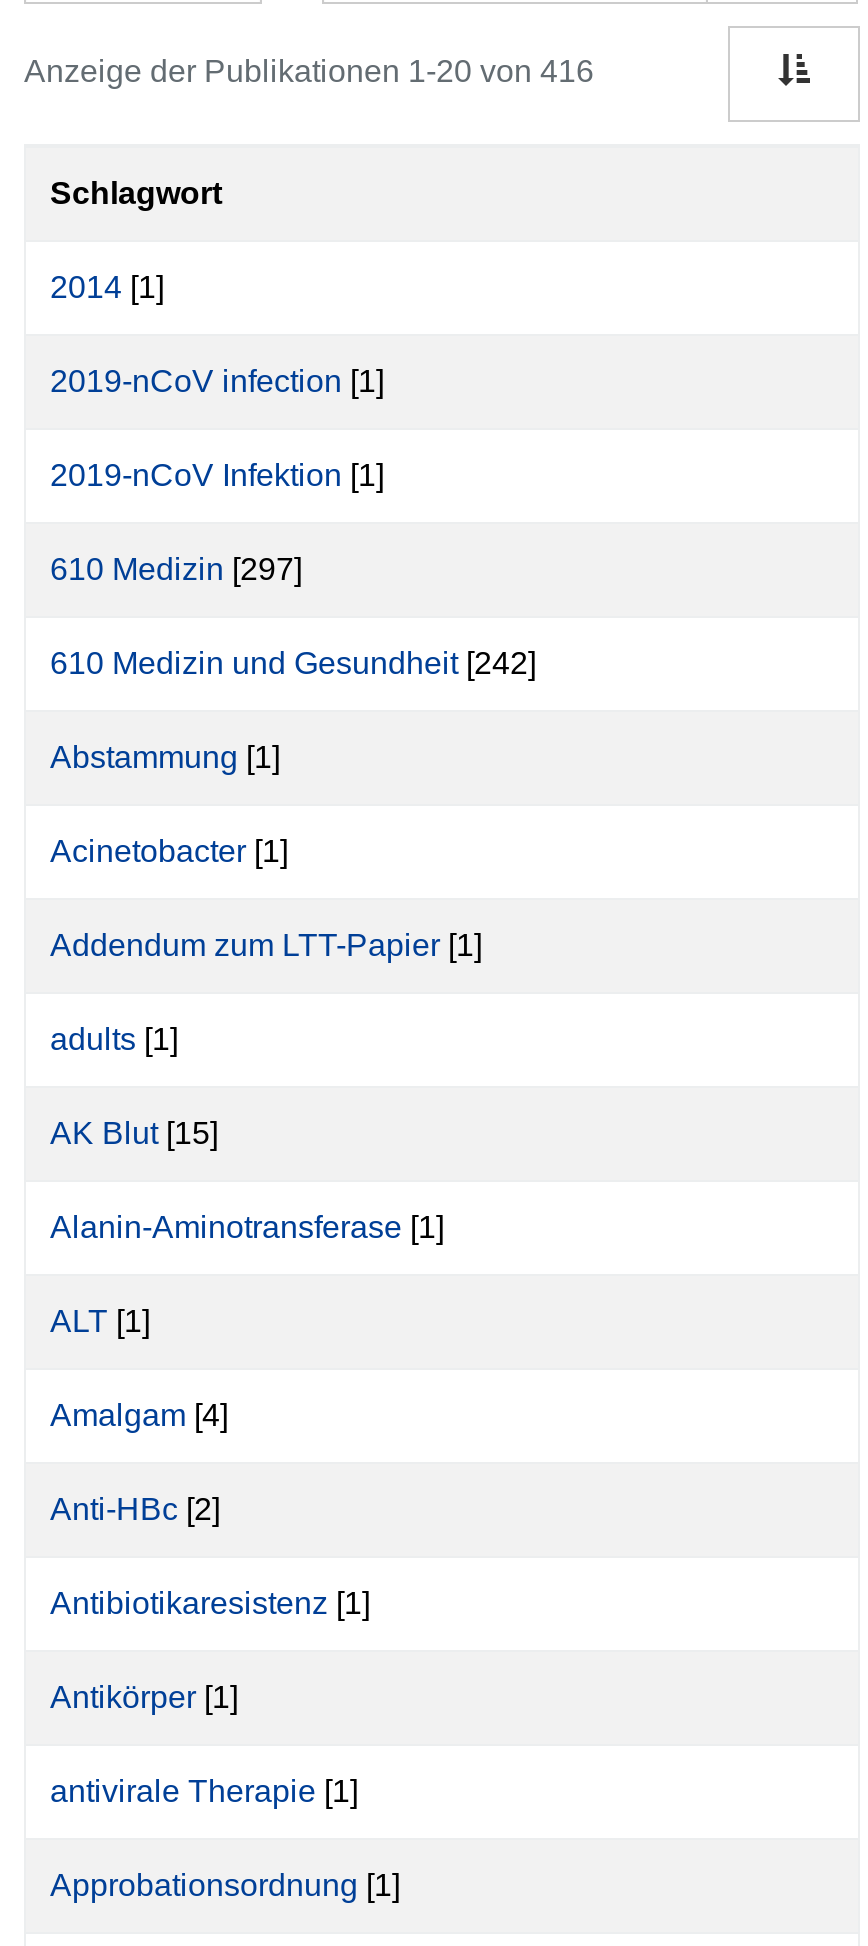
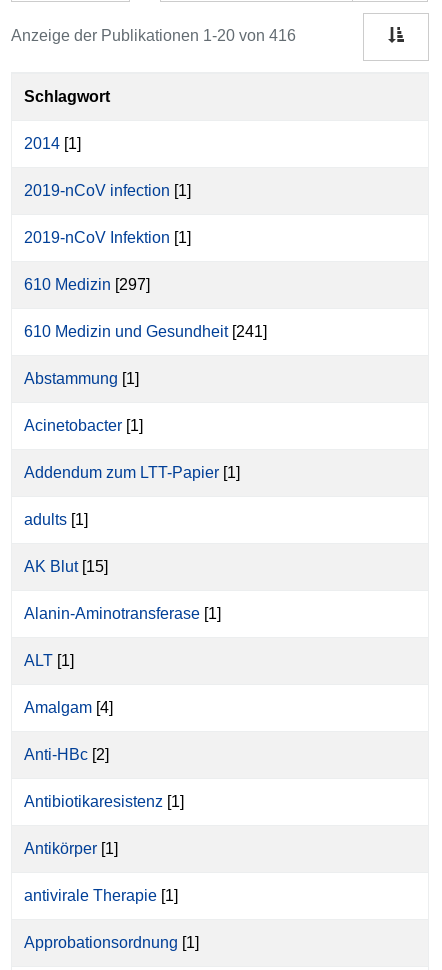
[50,646,536,680] 610 Medizin und Gesundheit [242] -> [24,323,267,340] 610 Medizin und Gesundheit [241]

